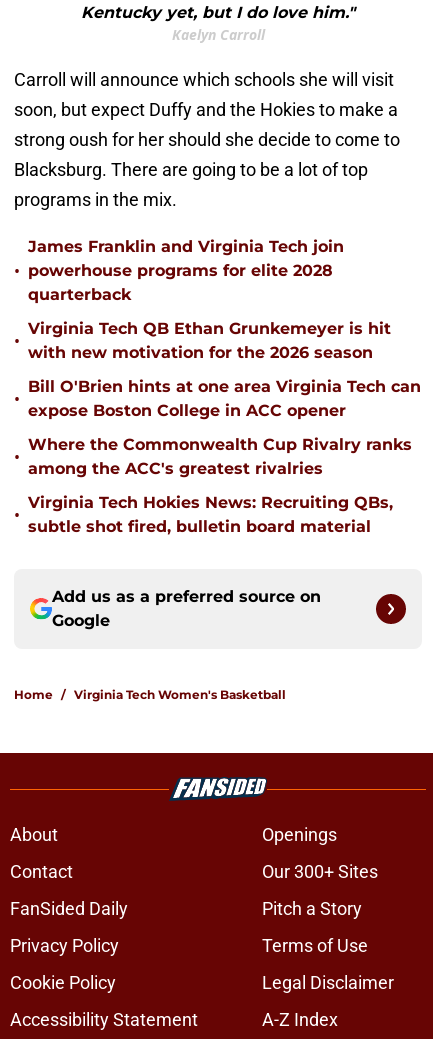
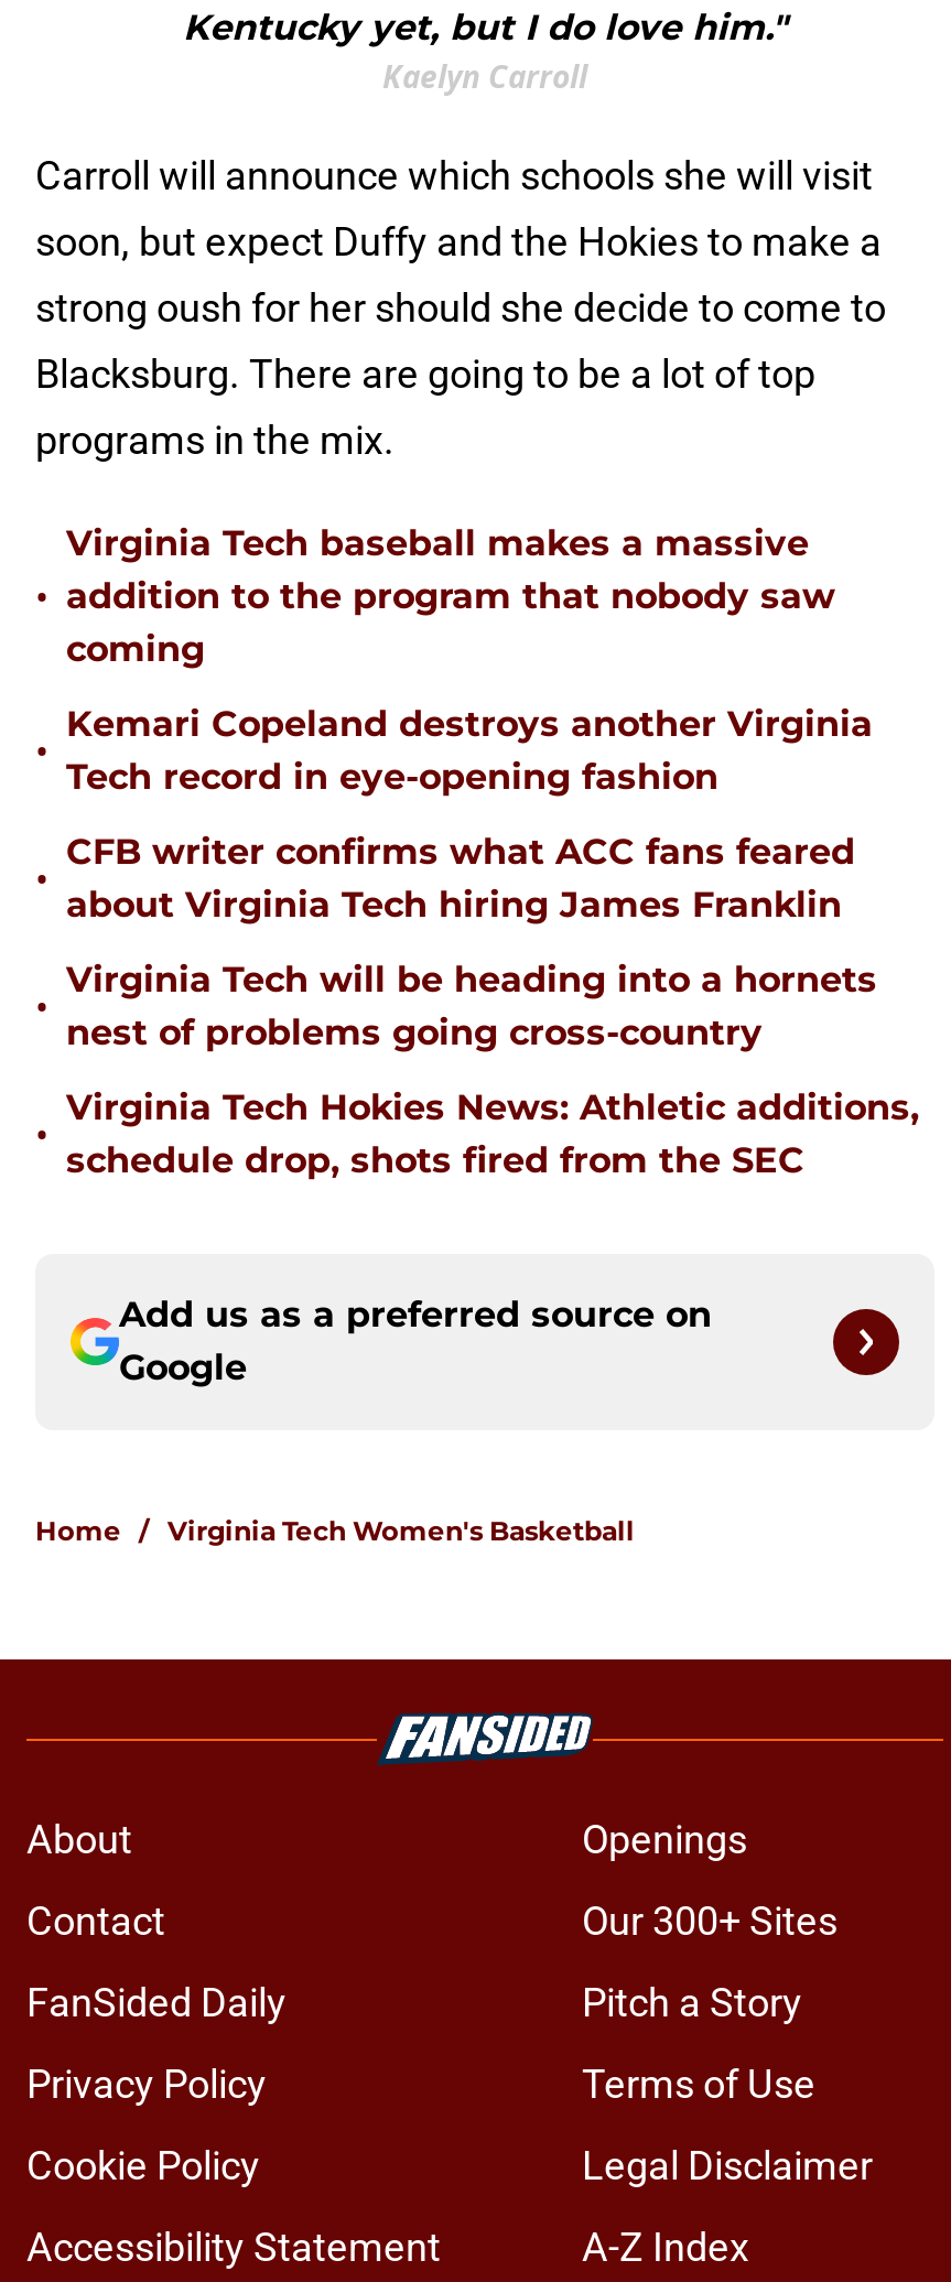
[28,237,344,304] James Franklin and Virginia Tech join | powerhouse programs for elite 2028 | quarterback -> [66,522,835,670] Virginia Tech baseball makes a massive | addition to the program that nobody saw | coming
[28,319,391,362] Virginia Tech QB Ethan Grunkemeyer is hit | with new motivation for the 2026 season -> [66,703,873,798] Kemari Copeland destroys another Virginia | Tech record in eye-opening fashion
[28,377,421,420] Bill O'Brien hints at one area Virginia Tech can | expose Boston College in ACC opener -> [66,831,855,926] CFB writer confirms what ACC fans feared | about Virginia Tech hiring James Franklin
[28,435,412,478] Where the Commonwealth Cup Rivalry ranks | among the ACC's greatest rivalries -> [66,959,877,1053] Virginia Tech will be heading into a hornets | nest of problems going cross-country
[28,493,393,536] Virginia Tech Hokies News: Recruiting QBs, | subtle shot fired, bulletin board material -> [66,1086,919,1181] Virginia Tech Hokies News: Athletic additions, | schedule drop, shots fired from the SEC

